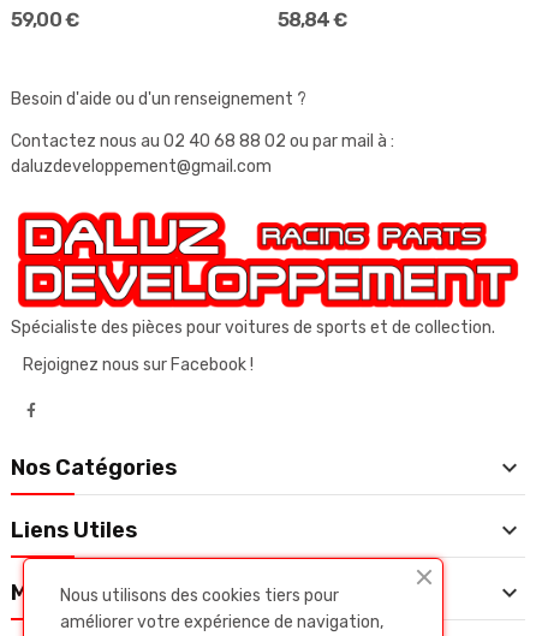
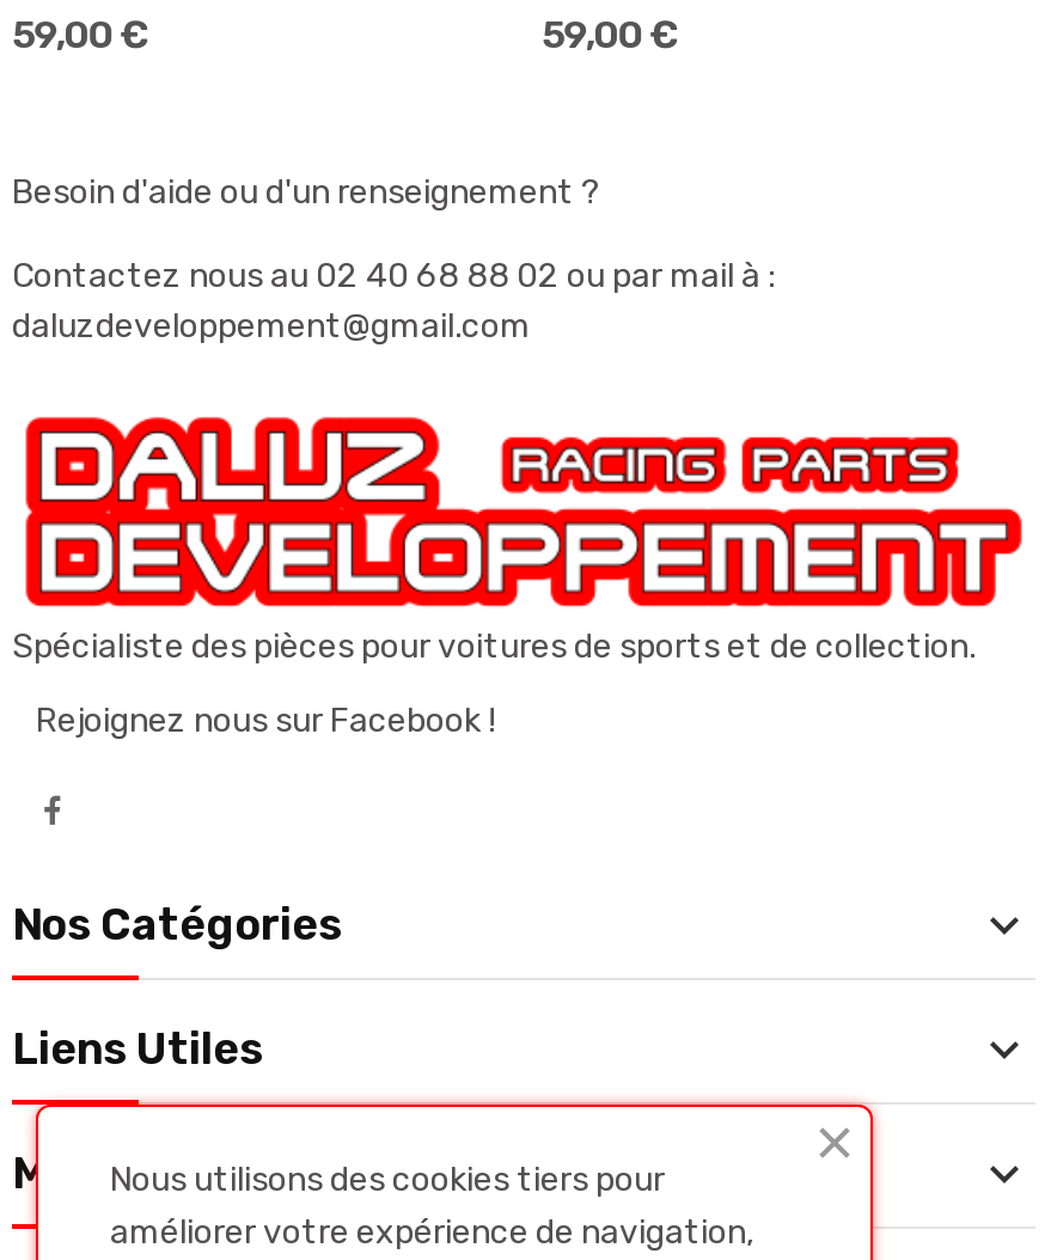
[277,8,347,31] 58,84 € -> [542,12,676,57] 59,00 €

